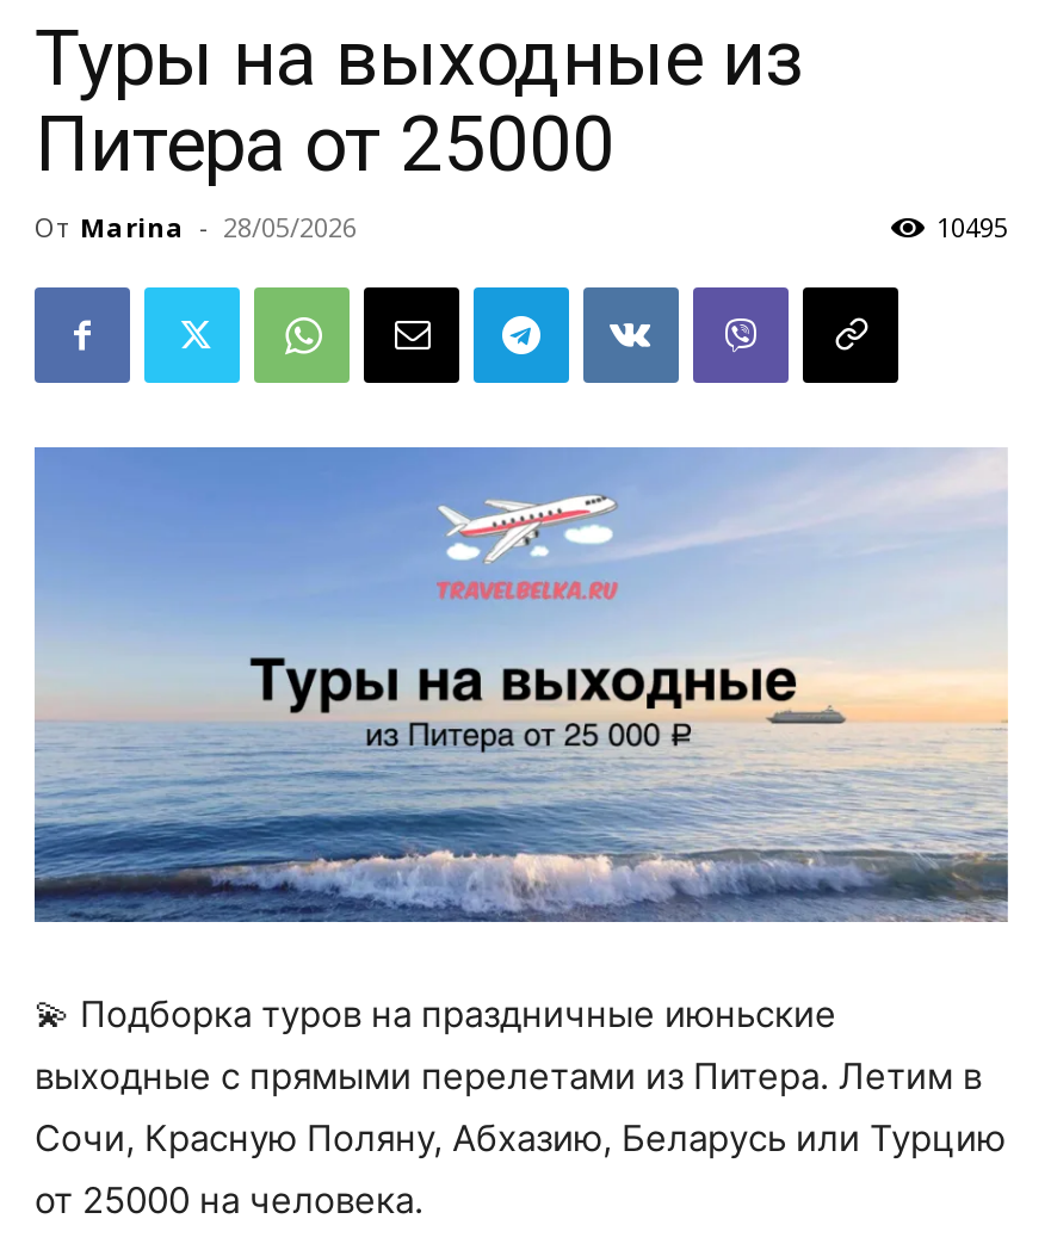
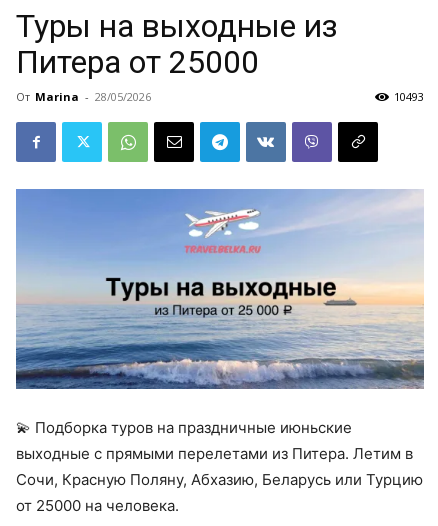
[936,209,1008,245] 10495 -> [394,89,424,104] 10493

